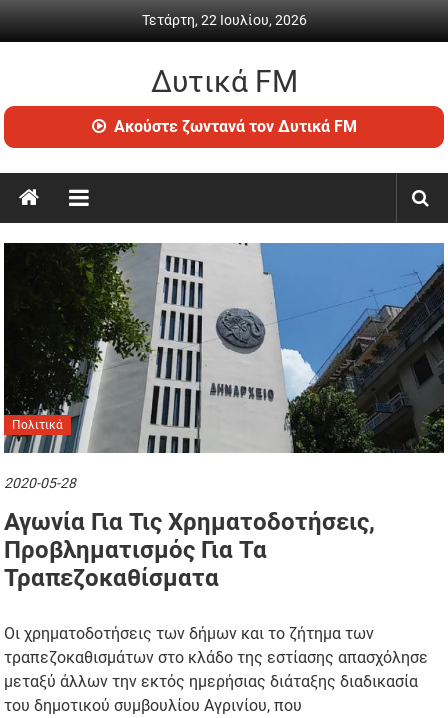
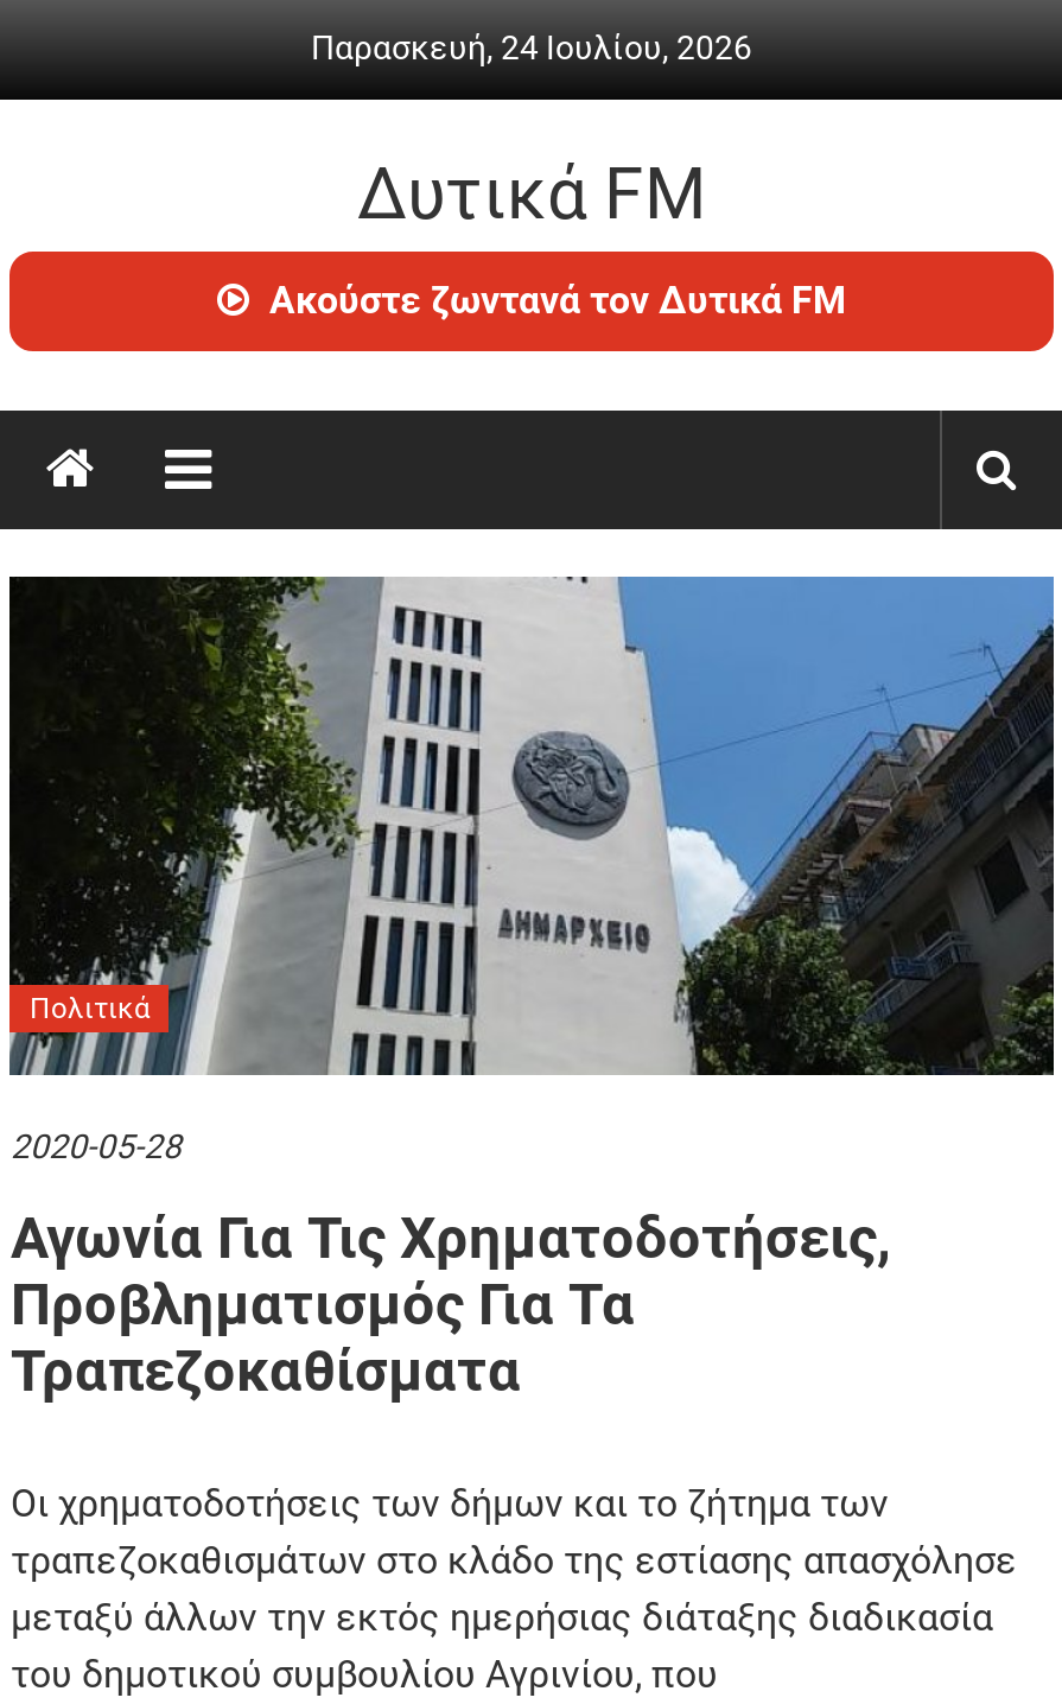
[141,12,306,28] Τετάρτη, 22 Ιουλίου, 2026 -> [311,28,752,66] Παρασκευή, 24 Ιουλίου, 2026

